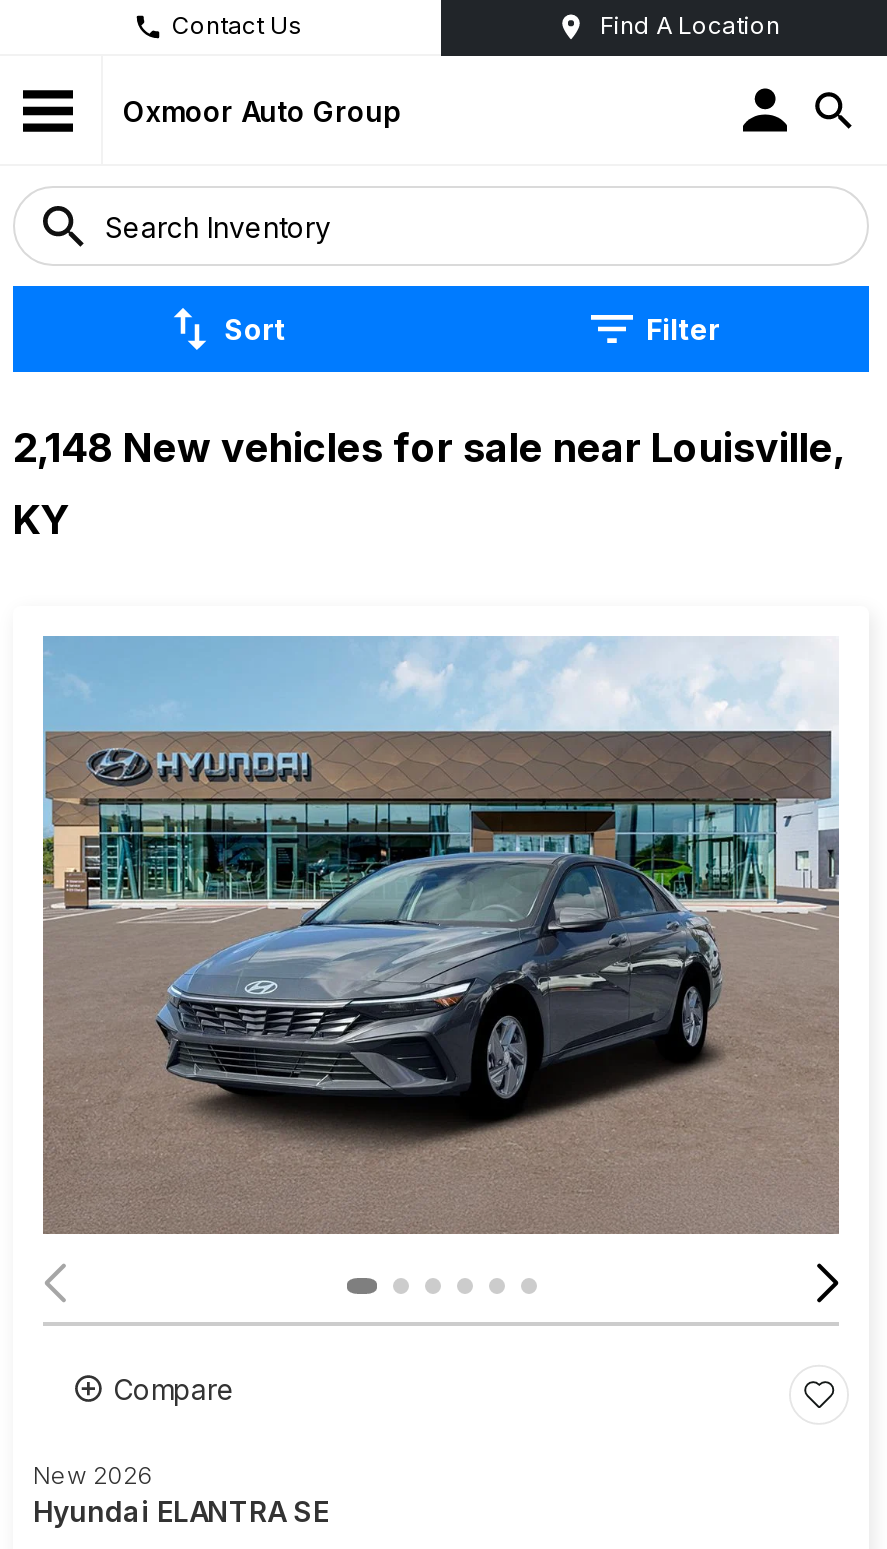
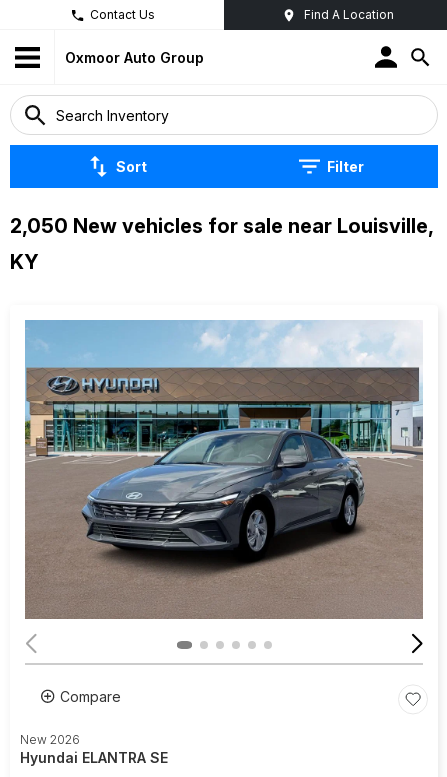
[13,424,843,472] 2,148 New vehicles for sale near Louisville, -> [10,214,433,238] 2,050 New vehicles for sale near Louisville,

